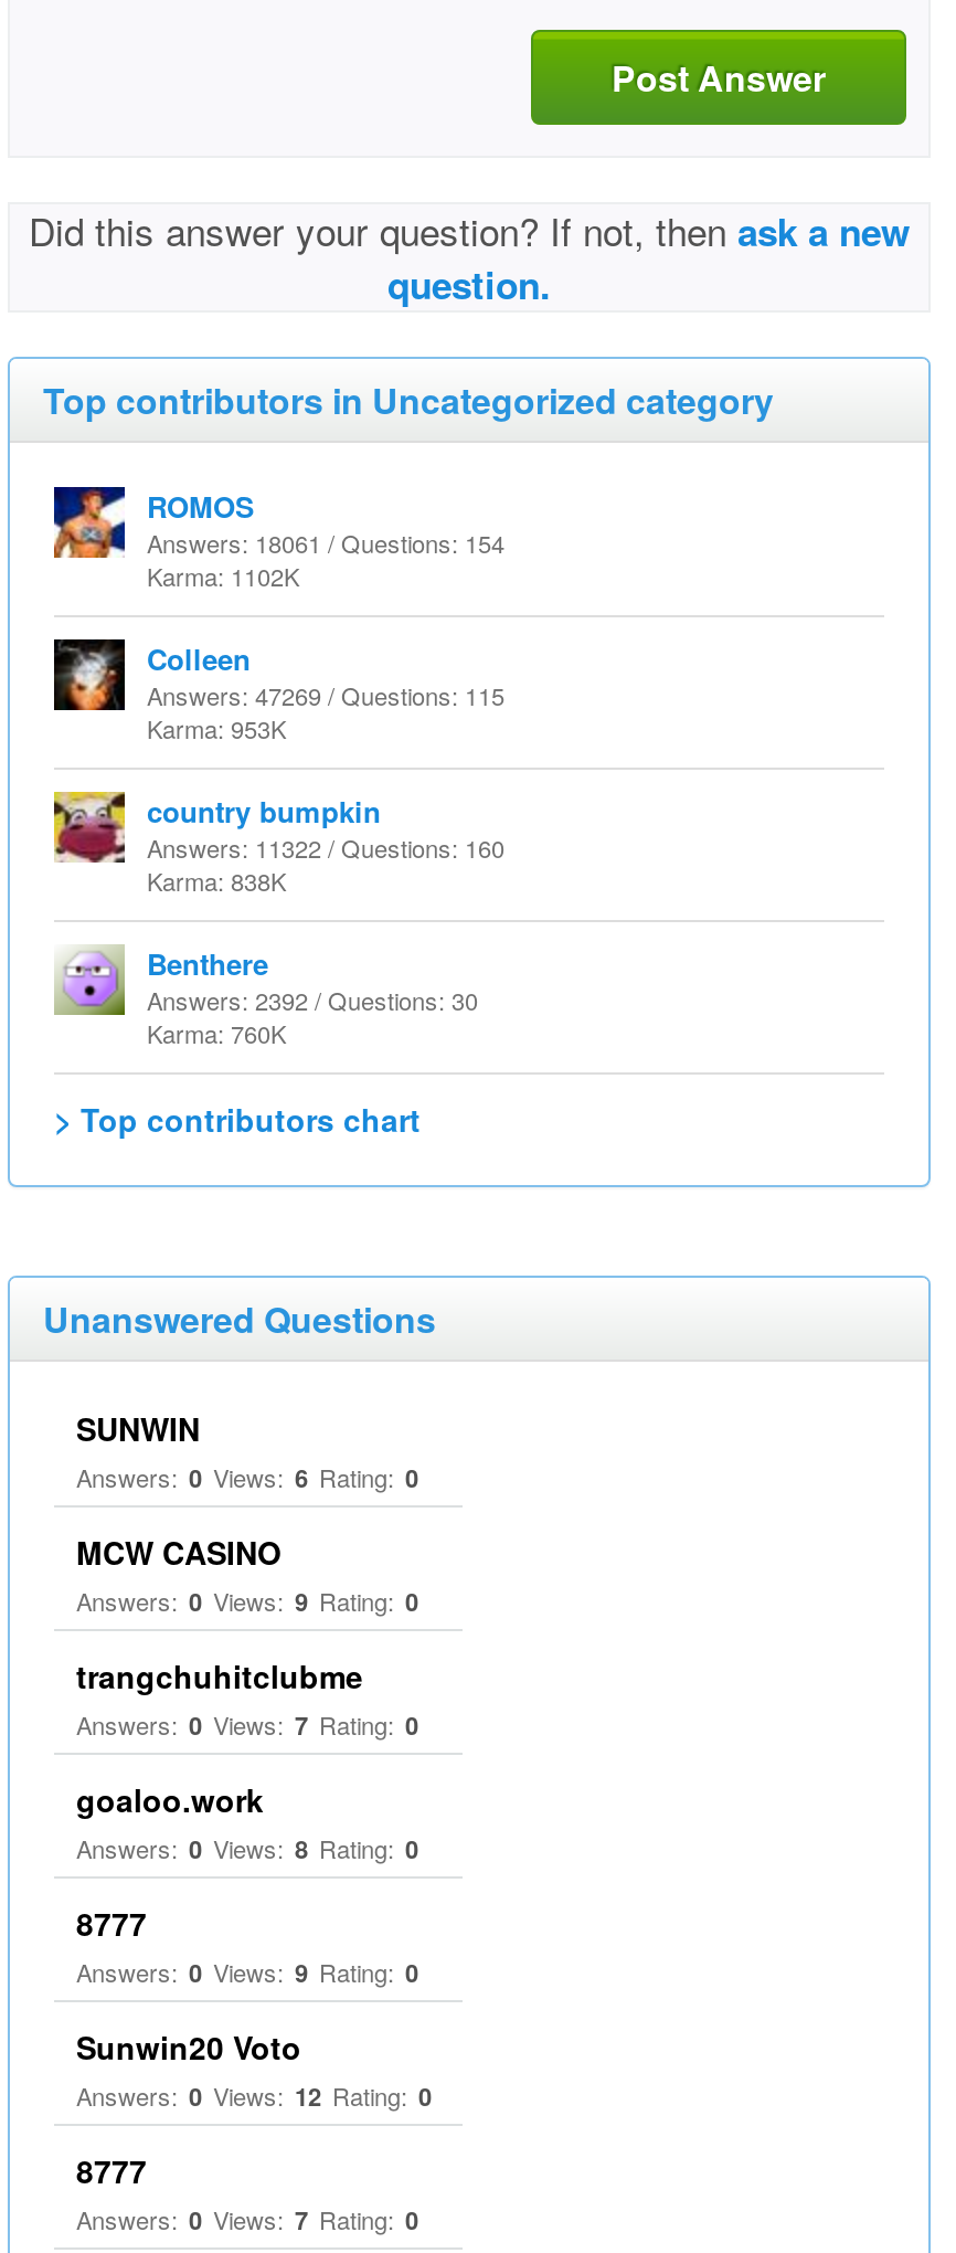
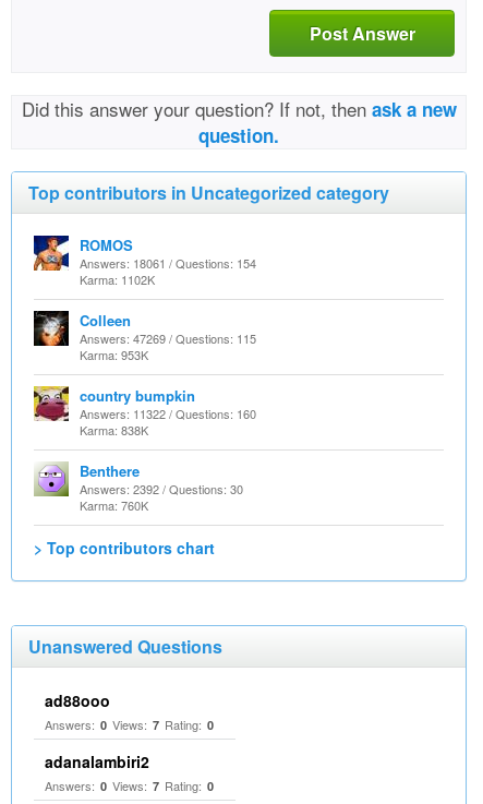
[76,1406,418,1697] SUNWIN | Answers: 0 Views: 6 Rating: 0 | MCW CASINO | Answers: 0 Views: 9 Rating: 0 | trangchuhitclubme -> [45,689,110,711] ad88ooo
[76,1777,432,2192] goaloo.work | Answers: 0 Views: 8 Rating: 0 | 8777 | Answers: 0 Views: 9 Rating: 0 | Sunwin20 Voto | Answers: 0 Views: 12 Rating: 0 | 8777 -> [45,751,149,772] adanalambiri2

